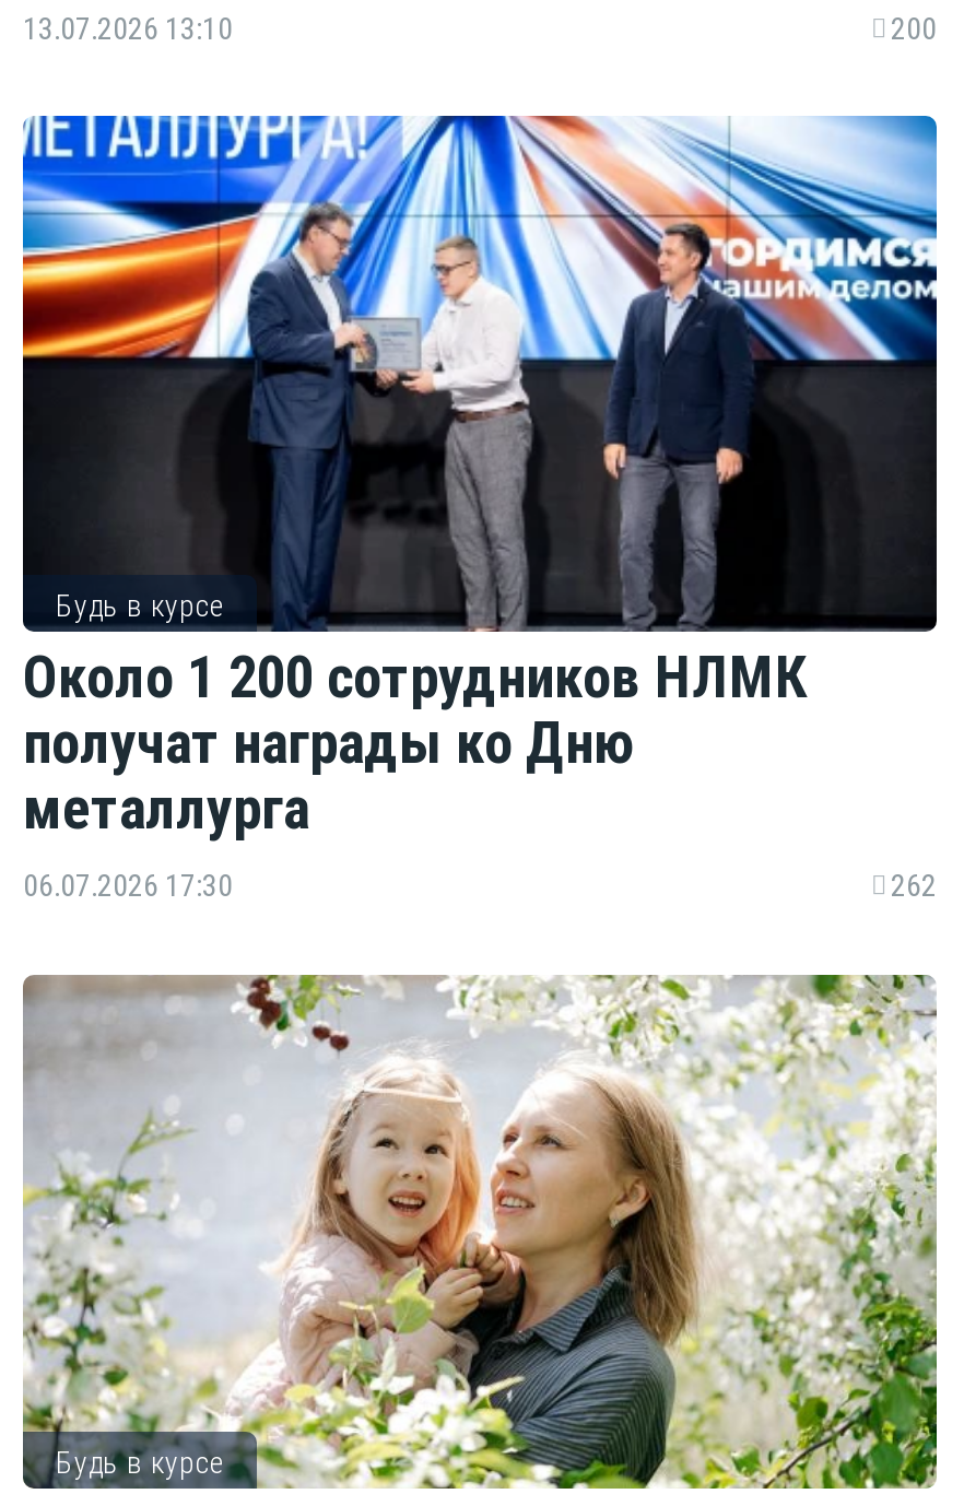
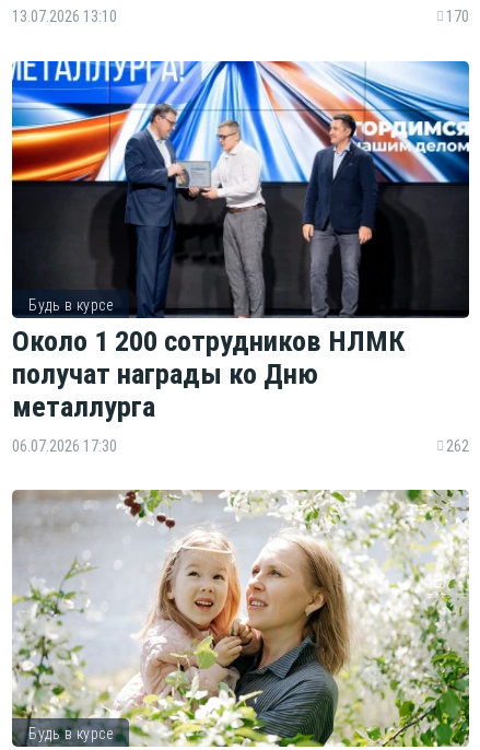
[891,11,937,46] 200 -> [446,8,469,25] 170

